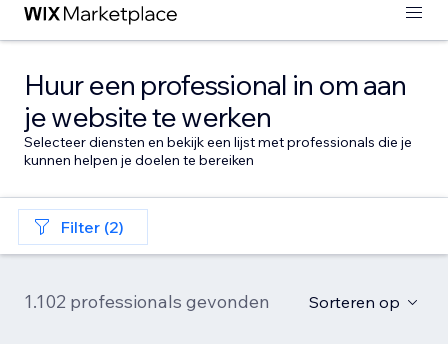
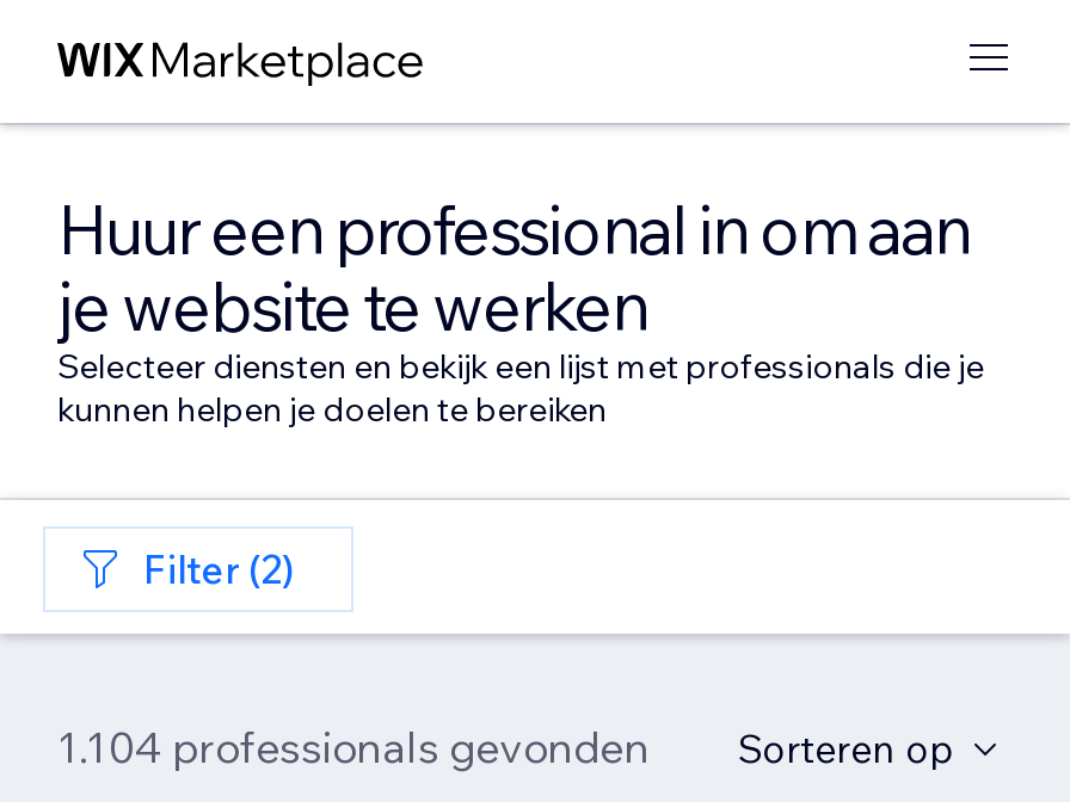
[24,290,270,313] 1.102 professionals gevonden -> [57,720,650,775] 1.104 professionals gevonden

